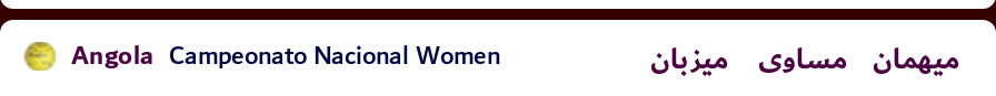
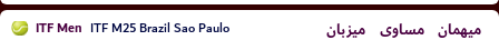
[71,33,500,79] Angola Campeonato Nacional Women -> [36,17,229,40] ITF Men ITF M25 Brazil Sao Paulo

